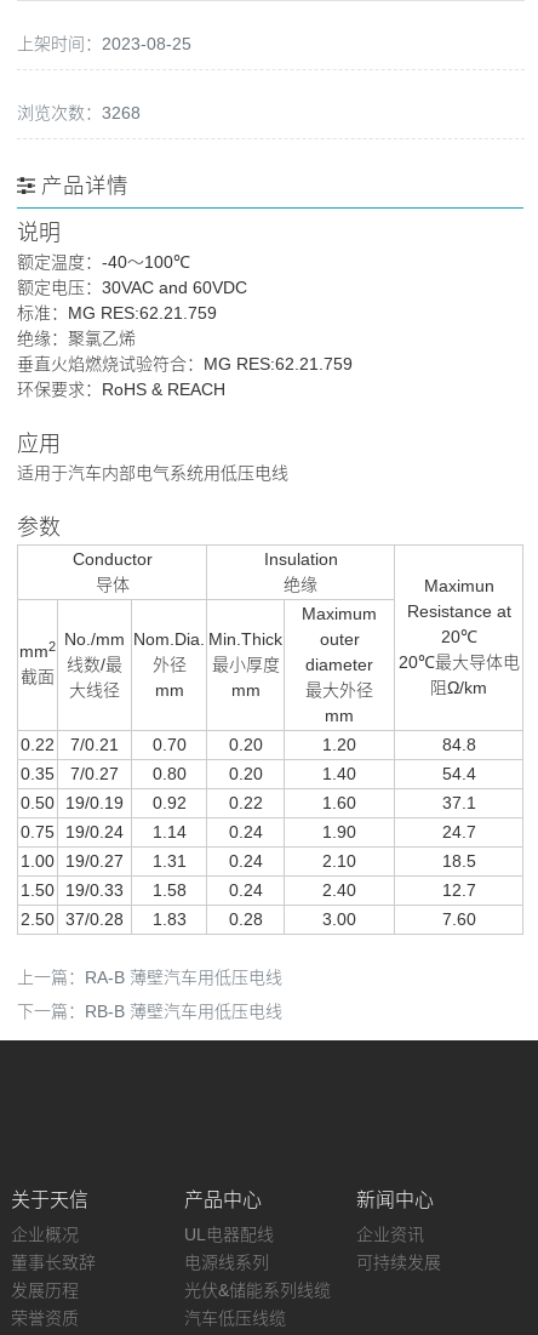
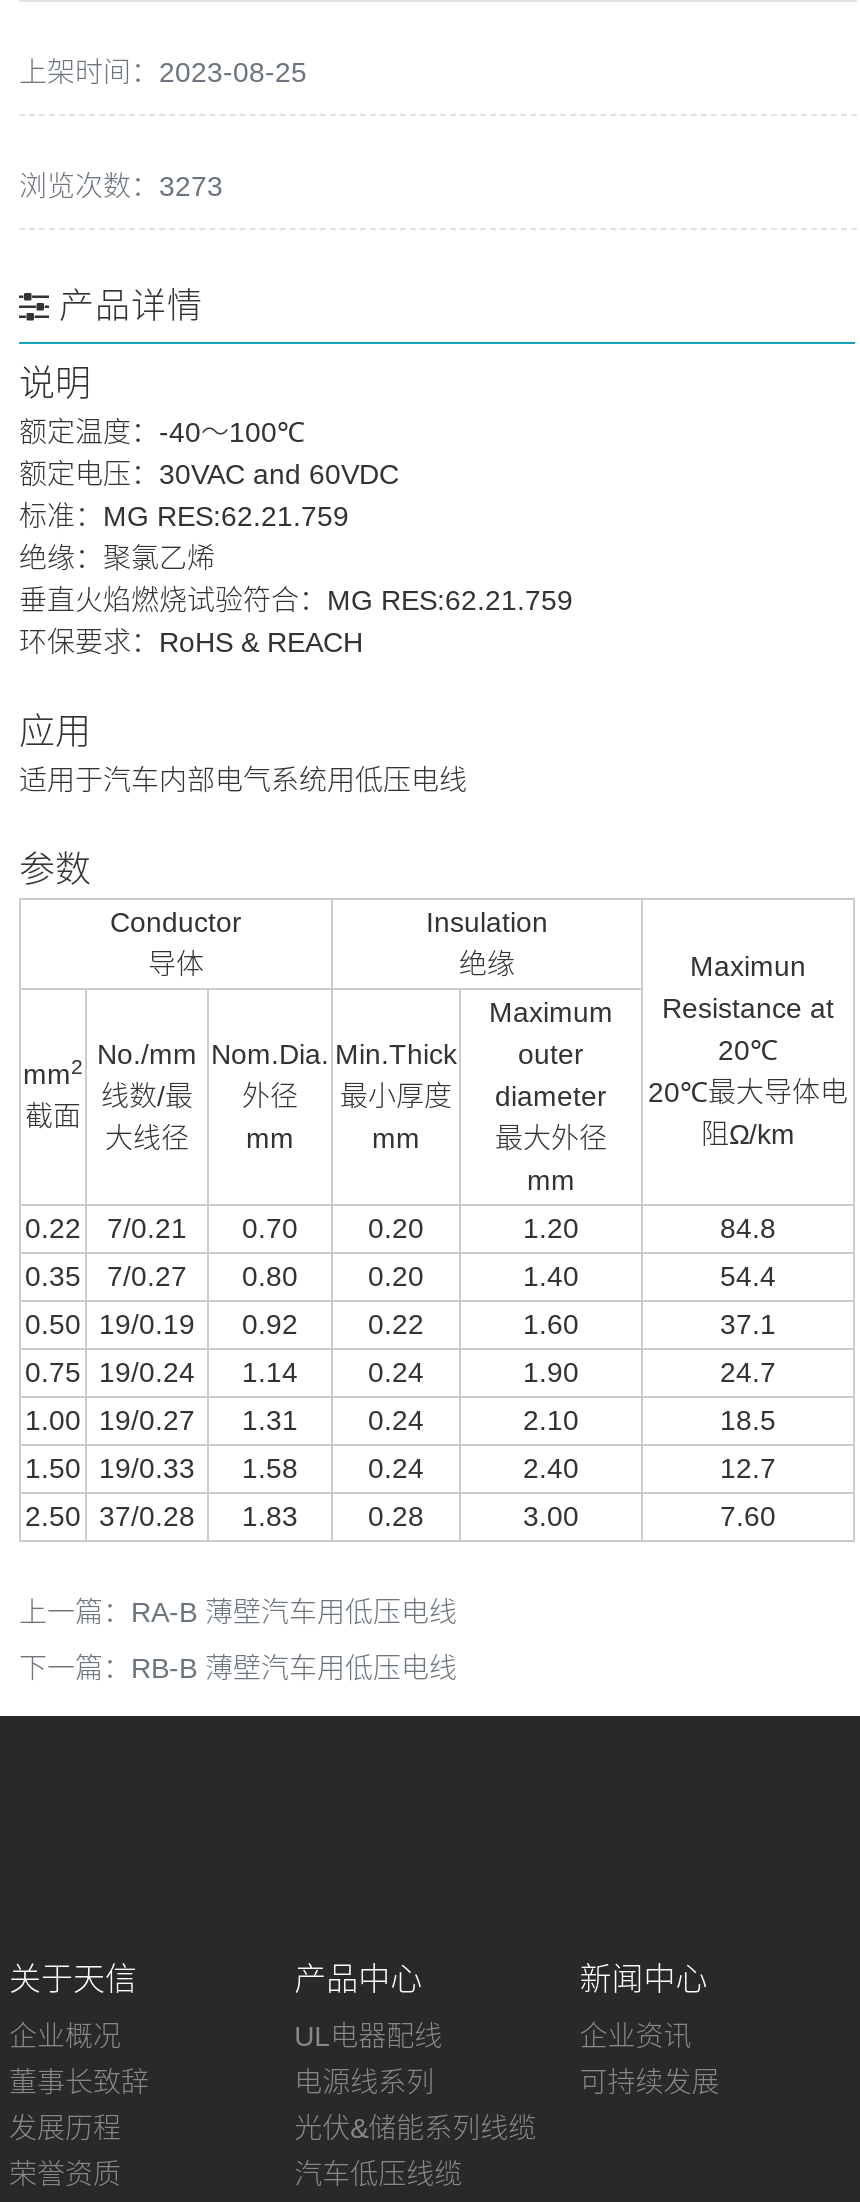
[17,103,141,122] 浏览次数：3268 -> [19,170,223,202] 浏览次数：3273

